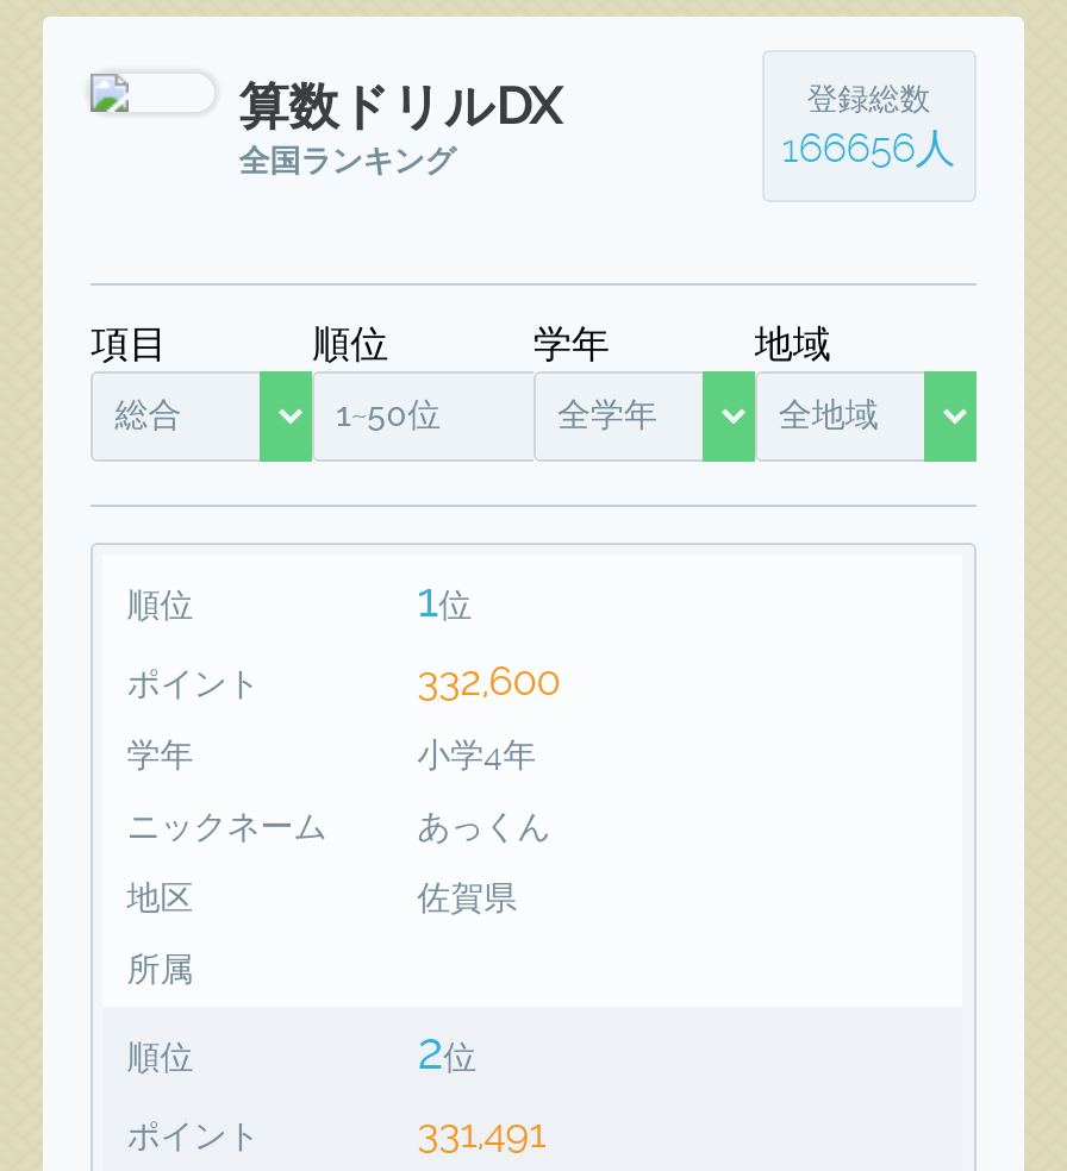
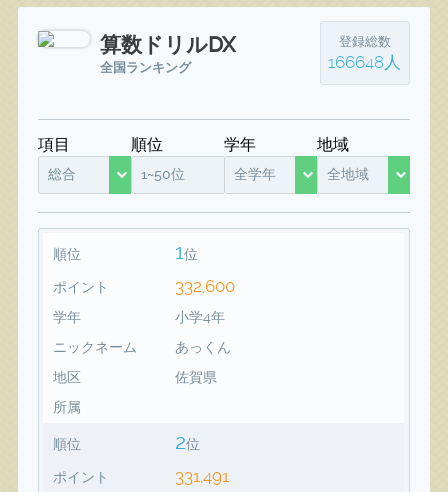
[782,123,956,170] 166656人 -> [328,52,401,72] 166648人

